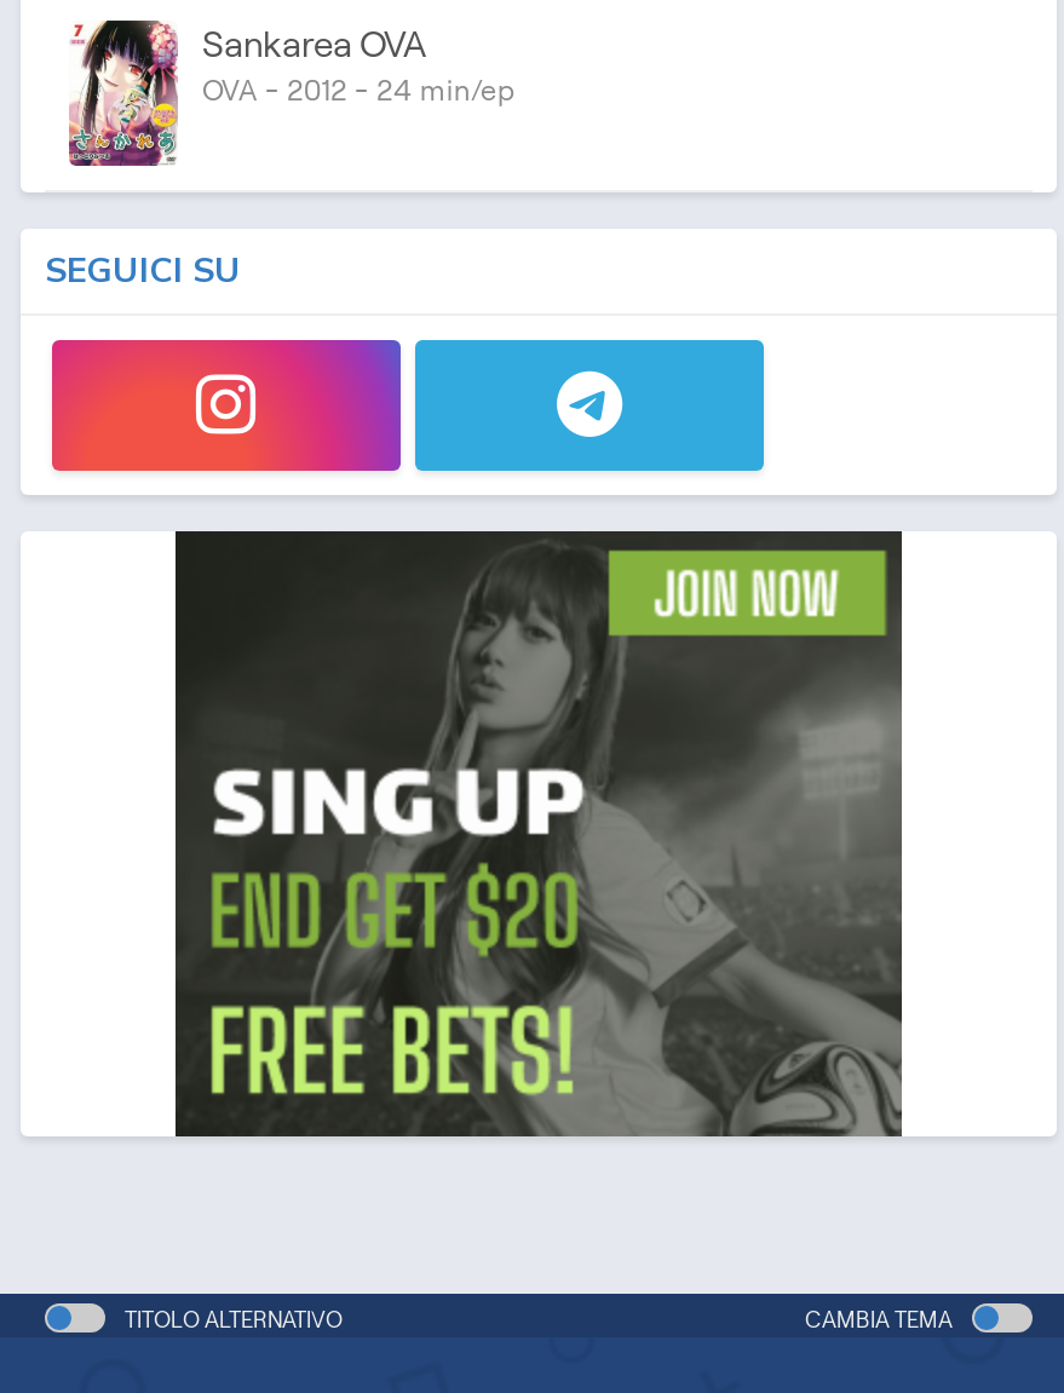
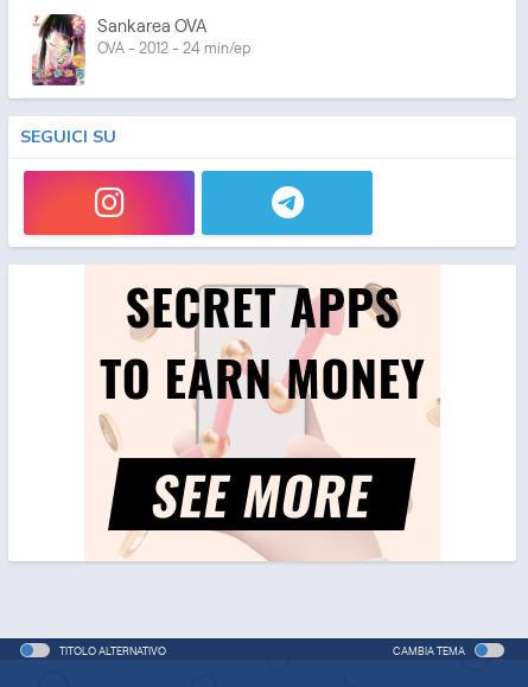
[173,529,904,1139] [image] -> [84,265,440,561] [image]

